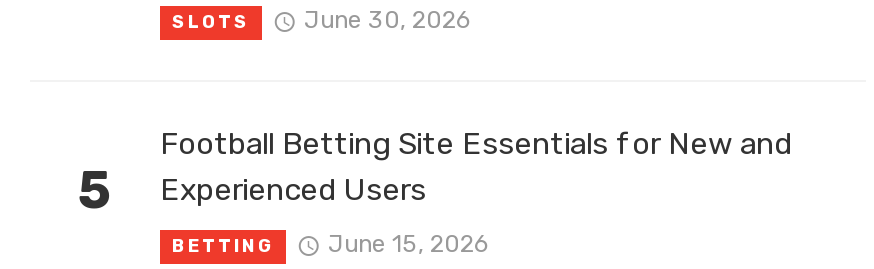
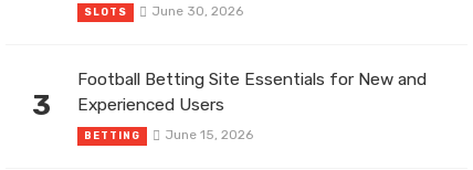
[78,160,426,222] 5 Experienced Users -> [32,88,224,122] 3 Experienced Users

